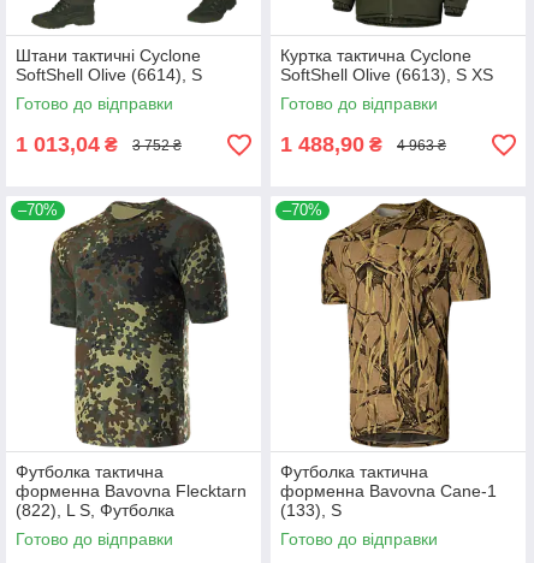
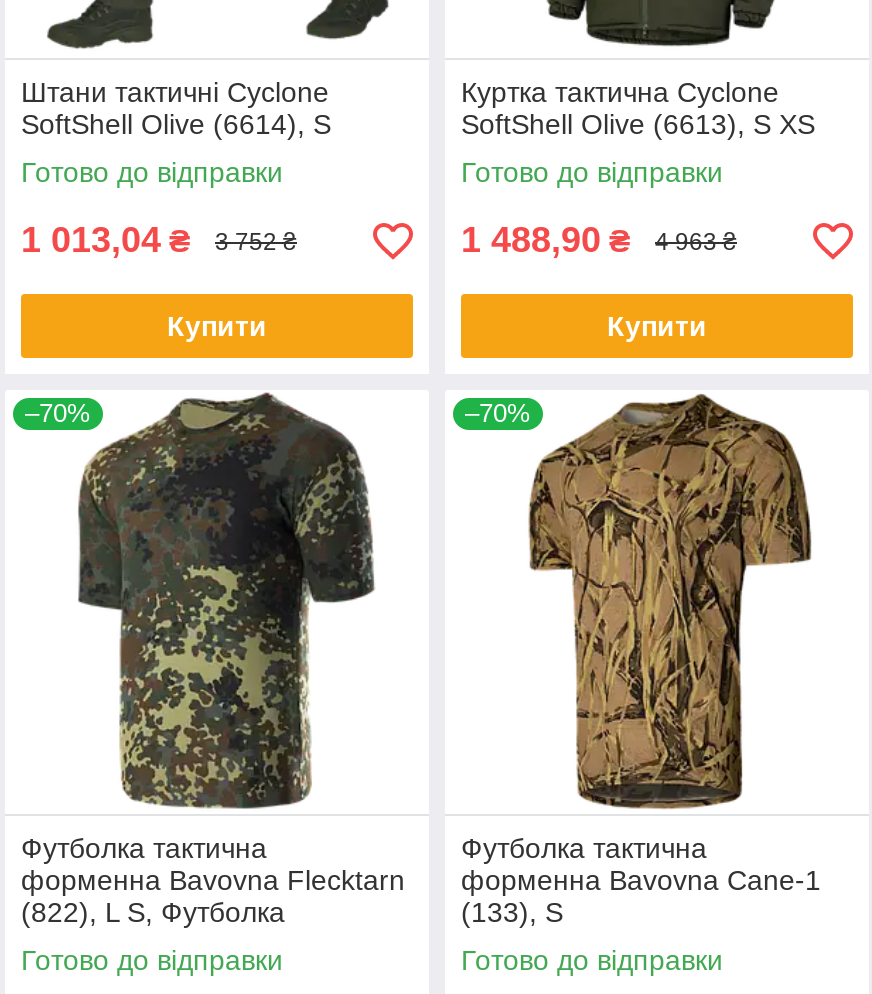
none -> [167,311,267,343] Купити
none -> [607,311,707,343] Купити

